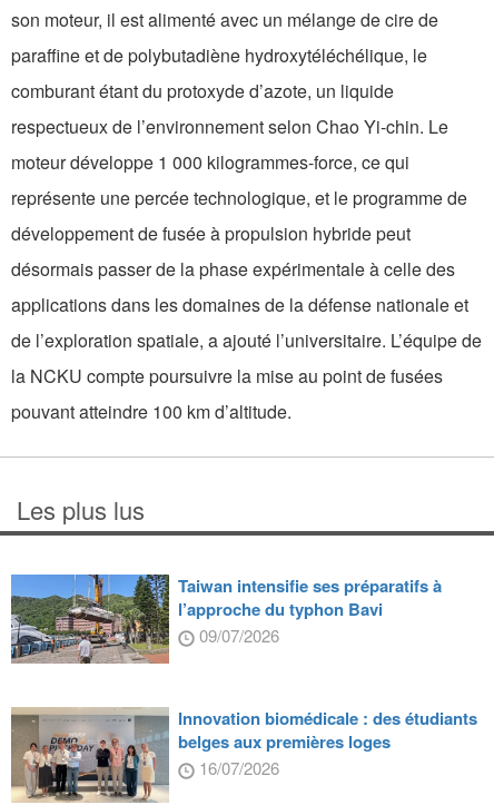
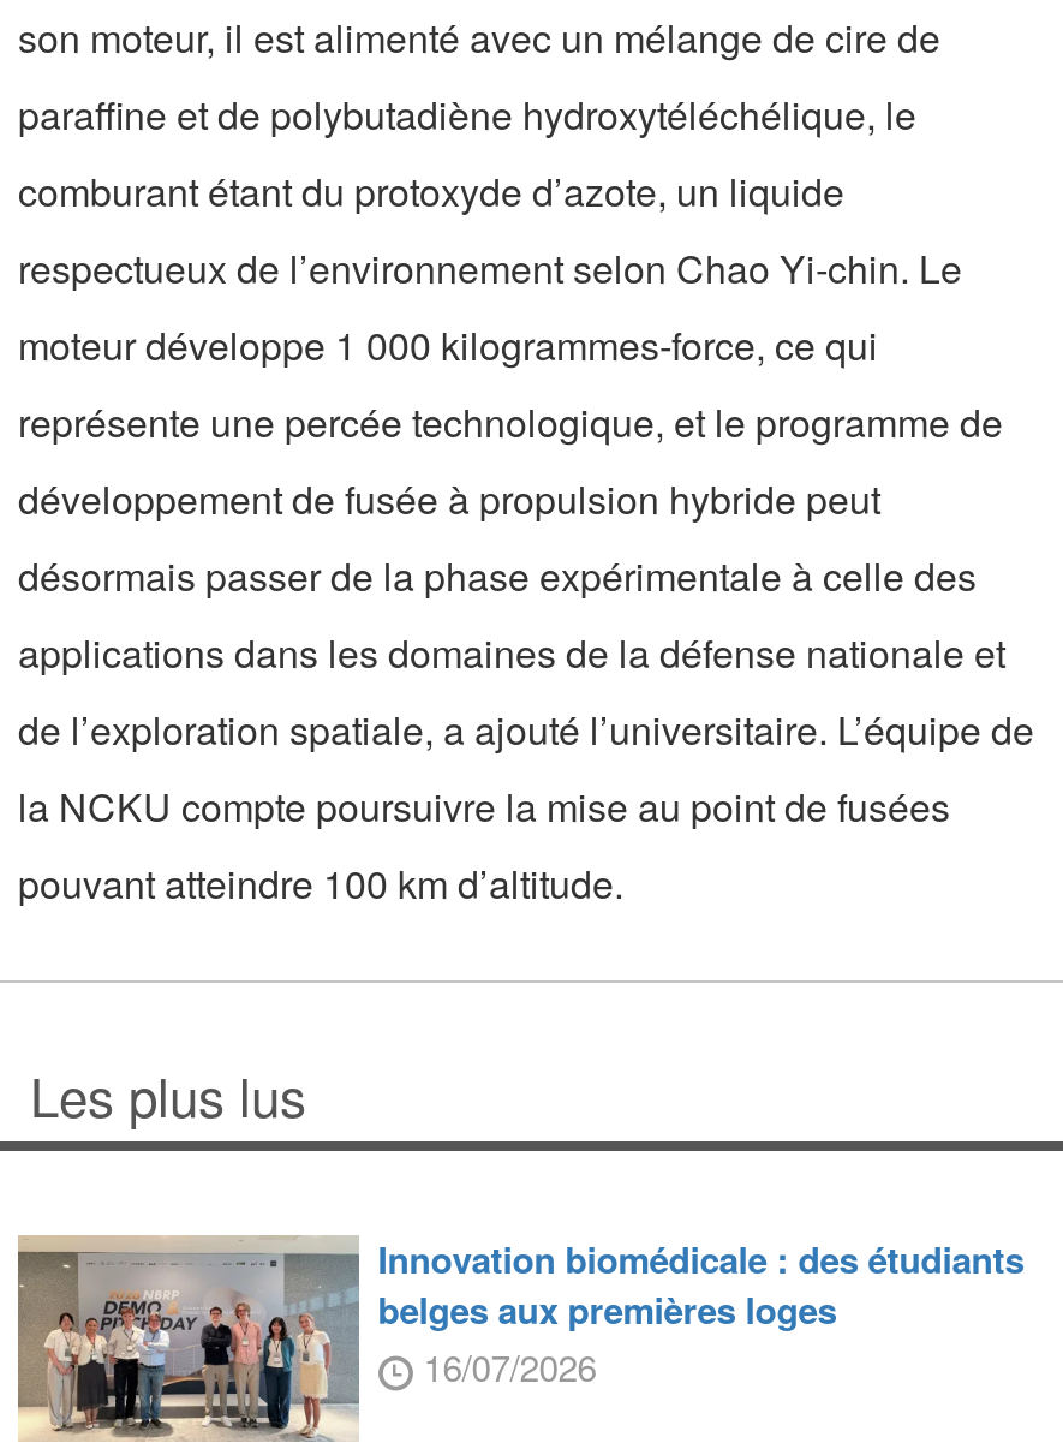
[10,573,441,668] [image] | Taiwan intensifie ses préparatifs à | l’approche du typhon Bavi | 09/07/2026 -> none

